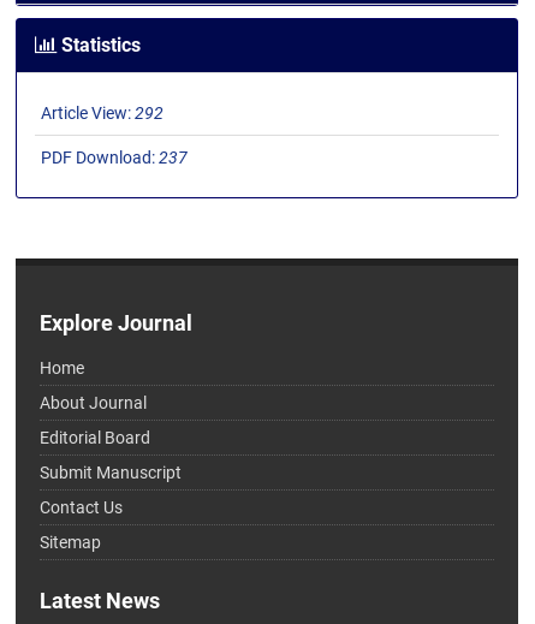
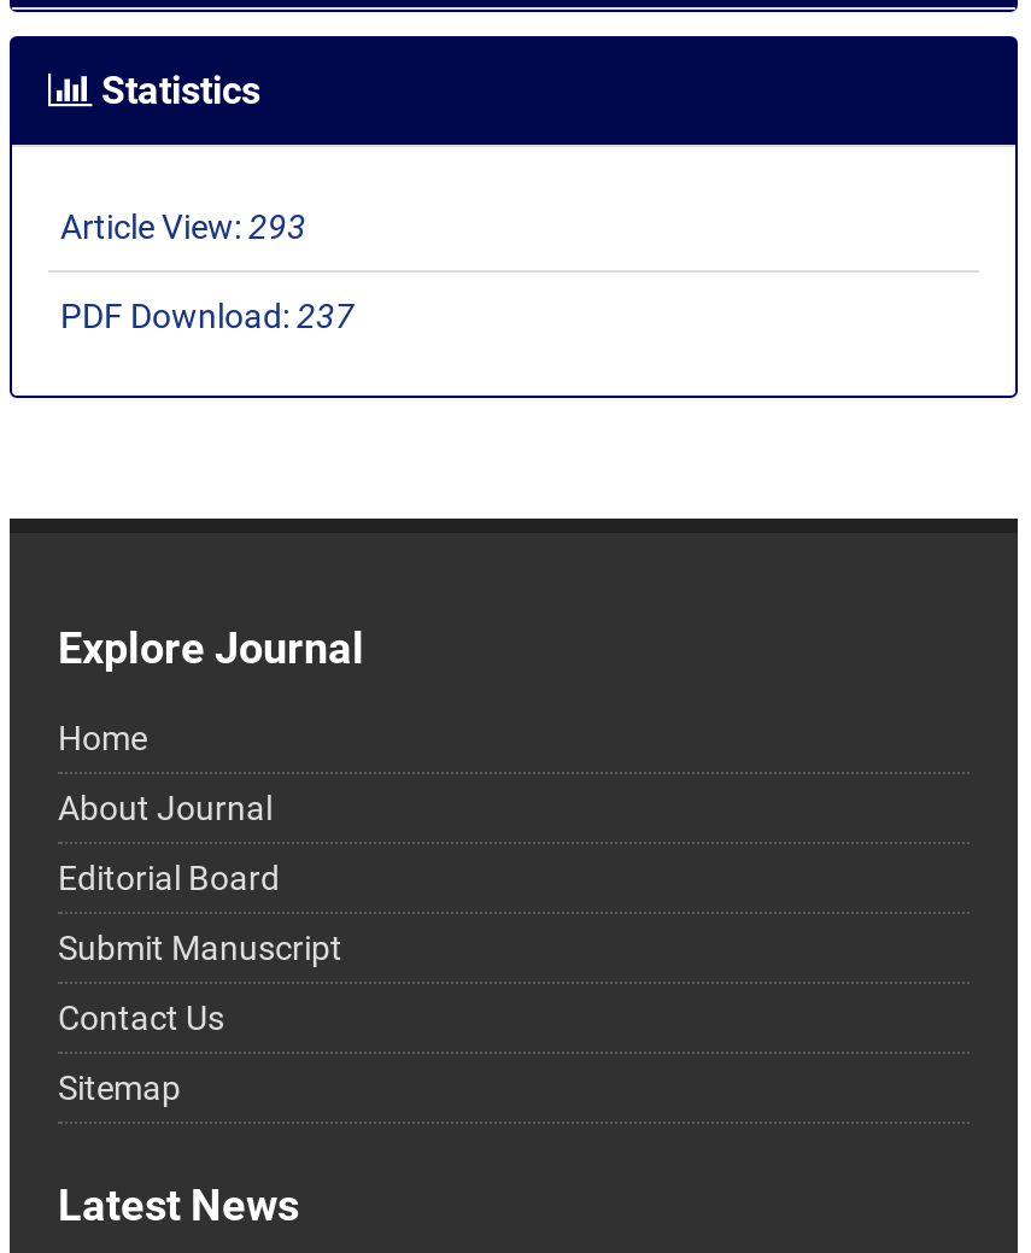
[41,104,164,123] Article View: 292 -> [60,208,306,247] Article View: 293

